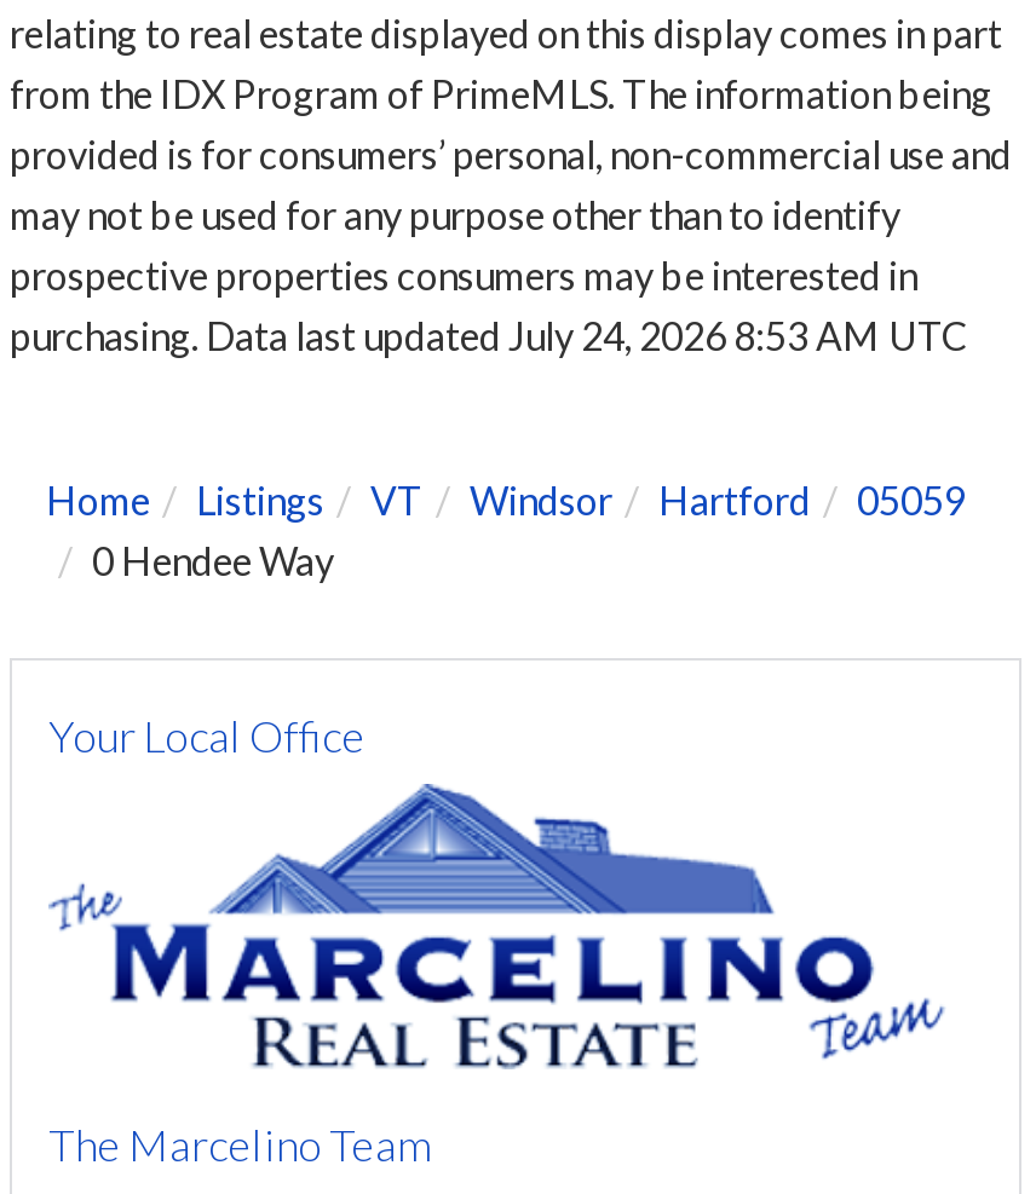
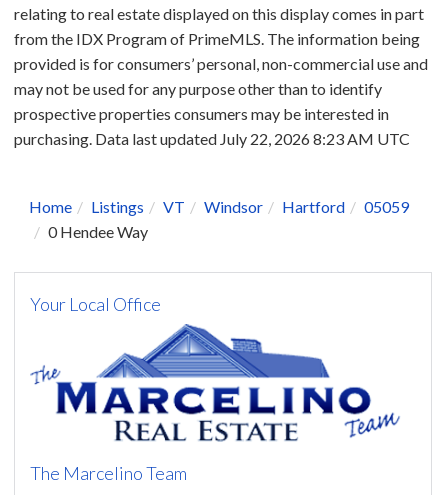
[10,311,968,357] purchasing. Data last updated July 24, 2026 8:53 AM UTC -> [14,128,410,147] purchasing. Data last updated July 22, 2026 8:23 AM UTC

